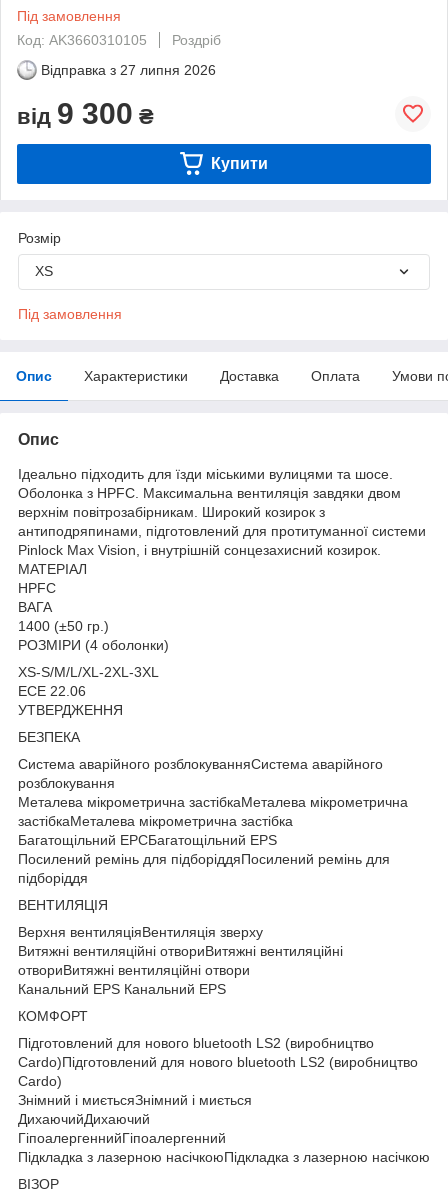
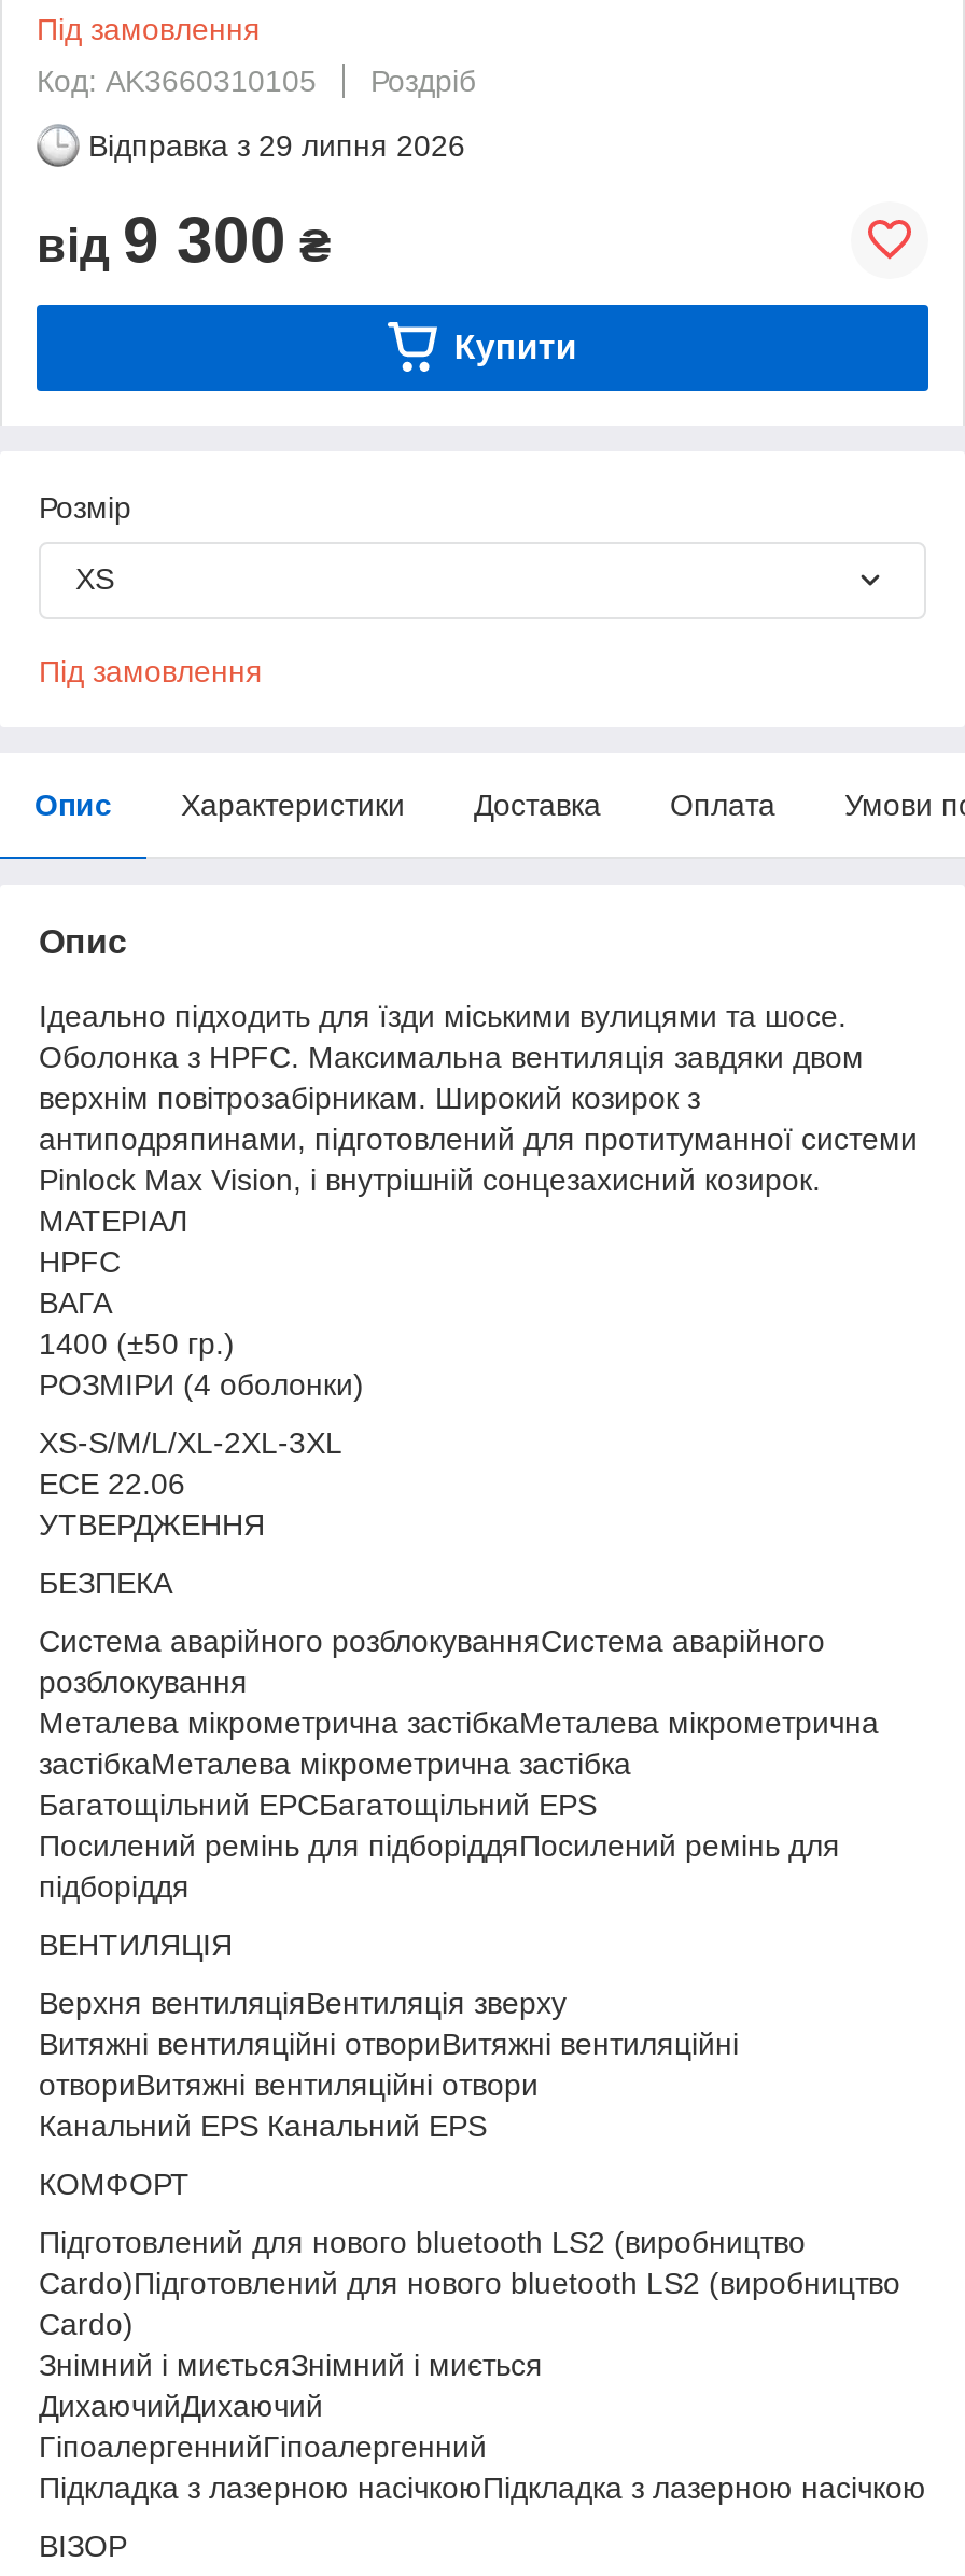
[41,62,216,78] Відправка з 27 липня 2026 -> [88,128,465,162] Відправка з 29 липня 2026

